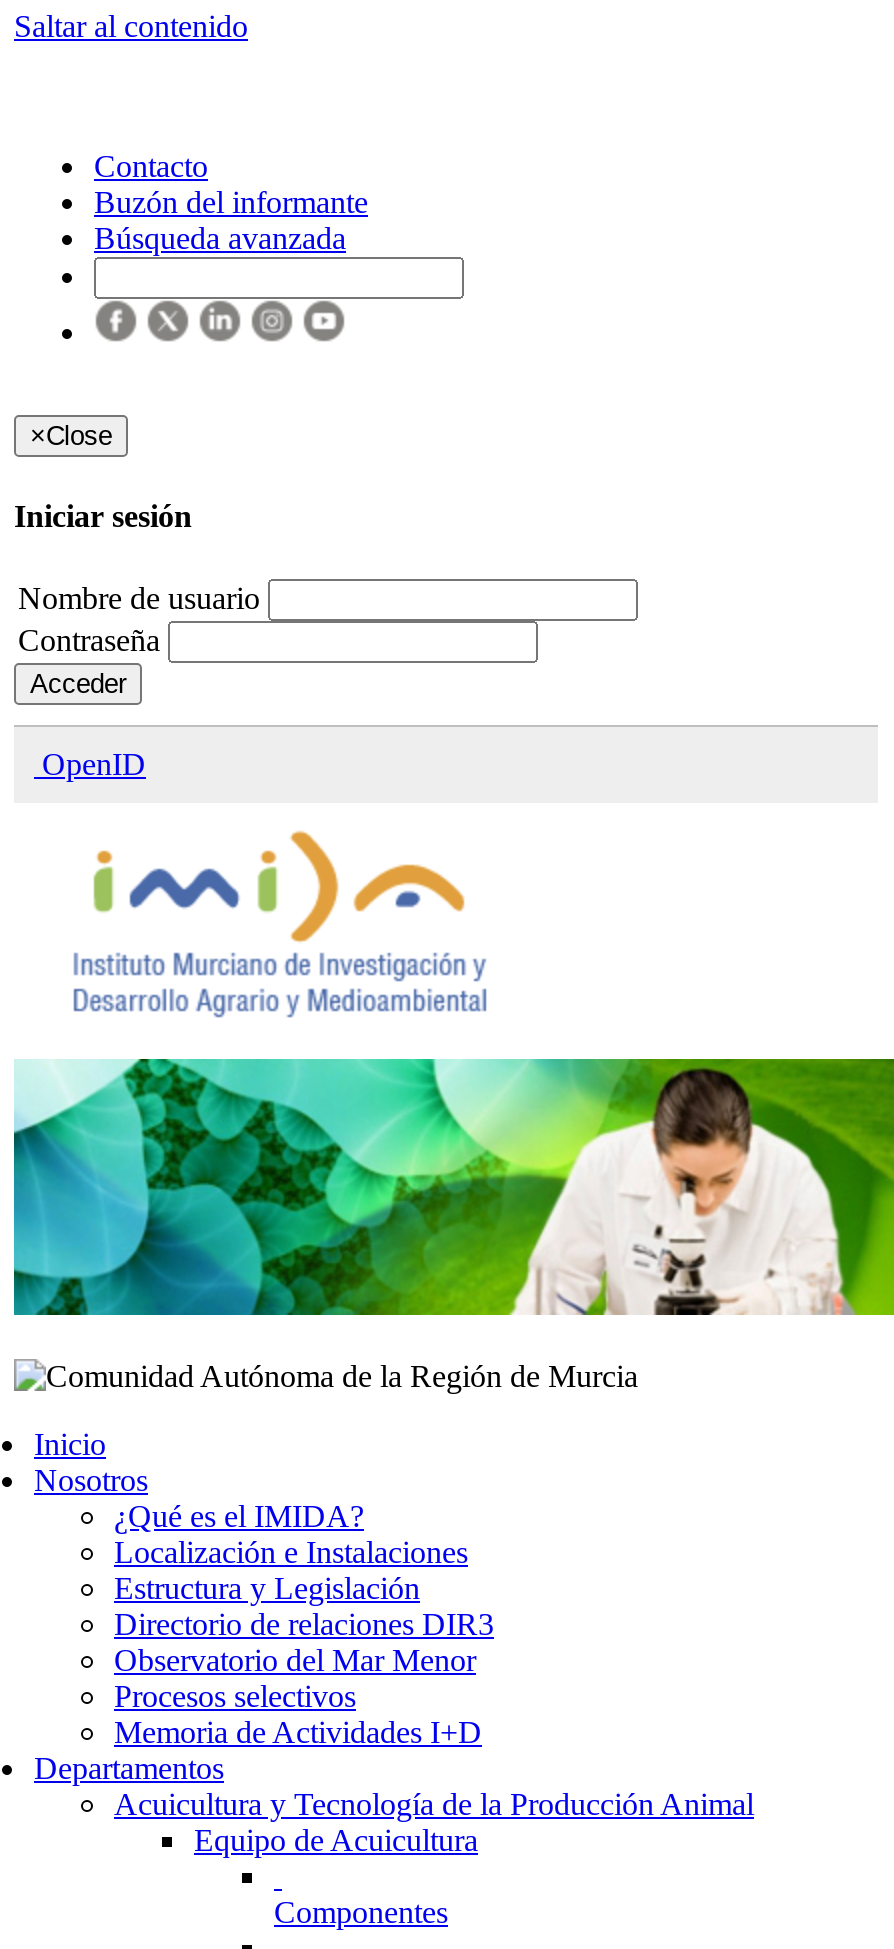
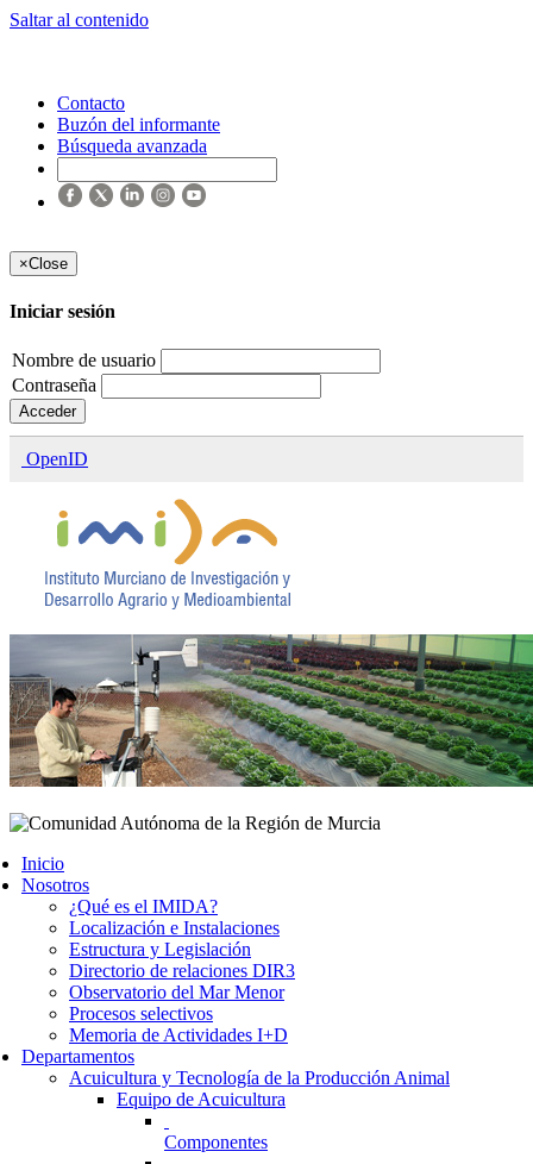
[12,1057,888,1317] [image] -> [8,633,529,788] [image]

